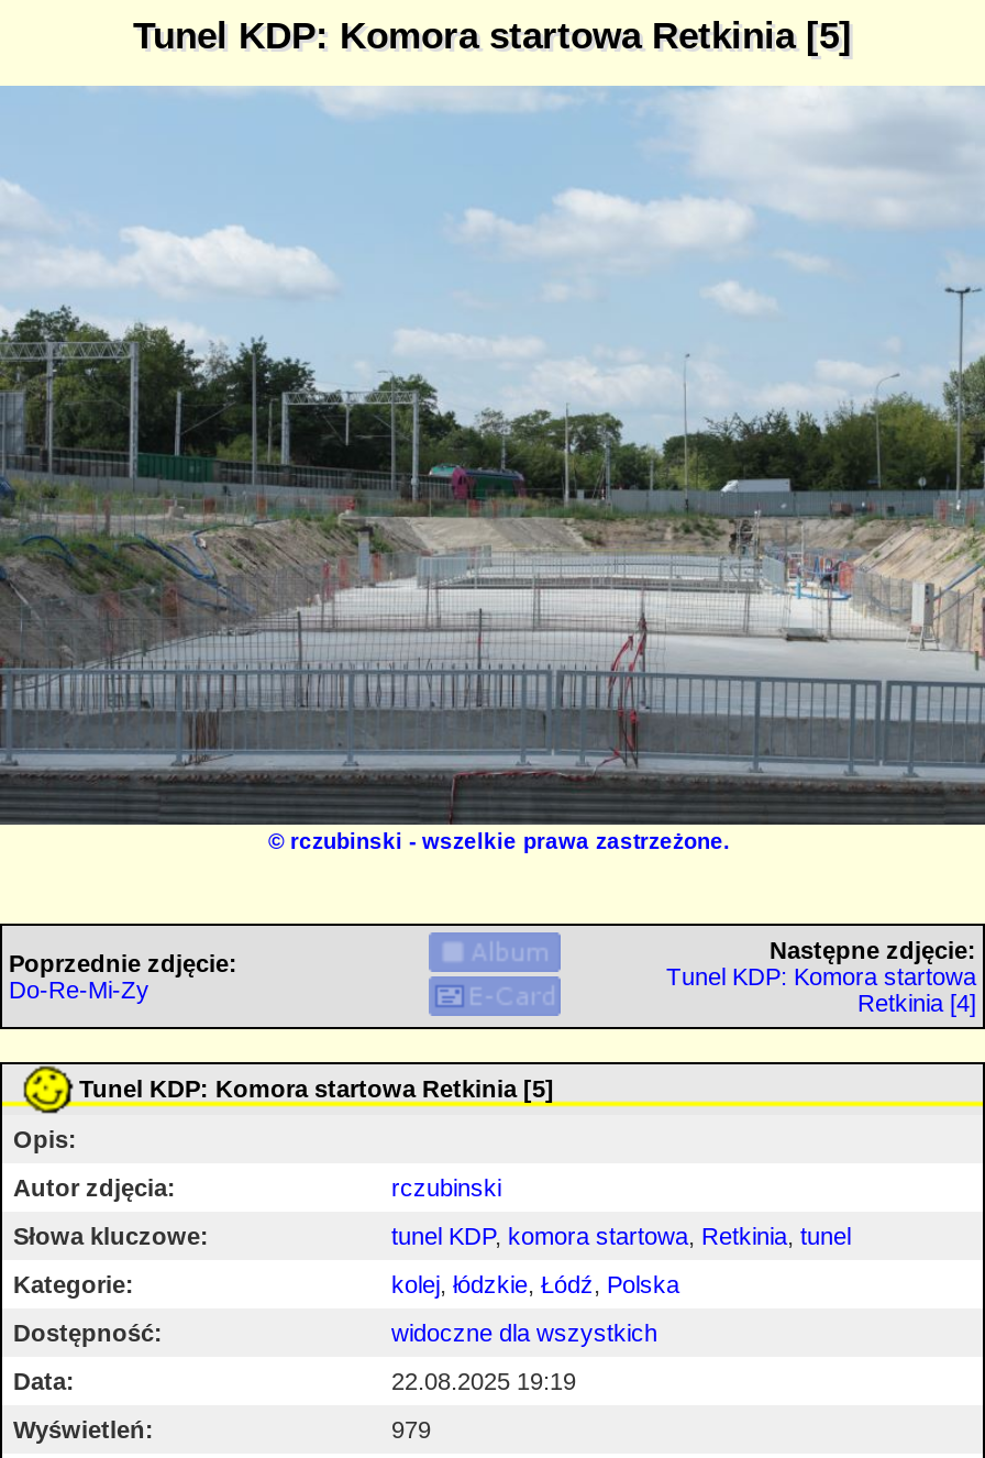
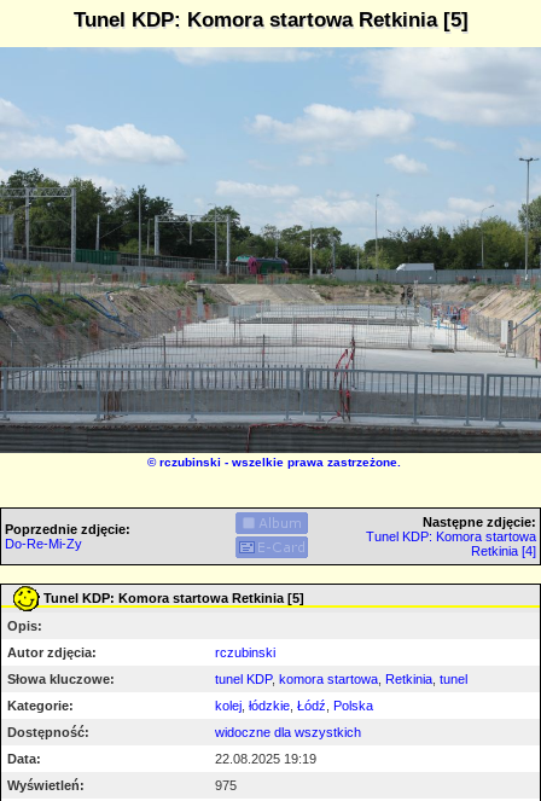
[391,1416,431,1442] 979 -> [215,778,237,792] 975

